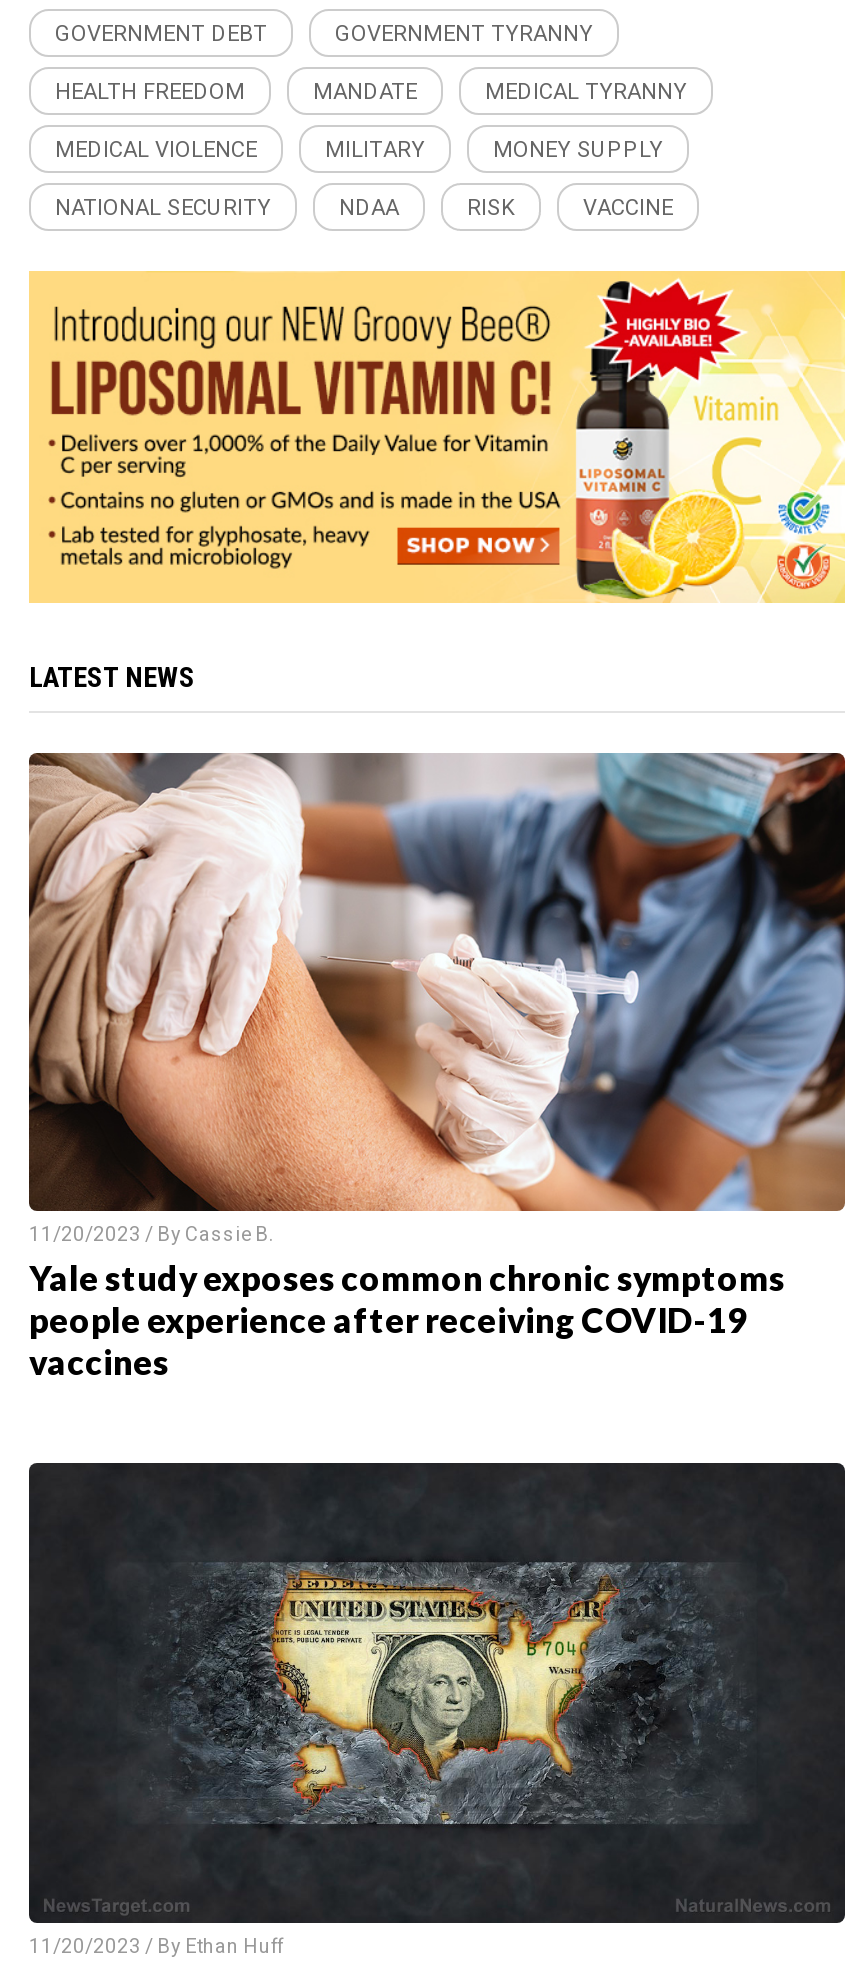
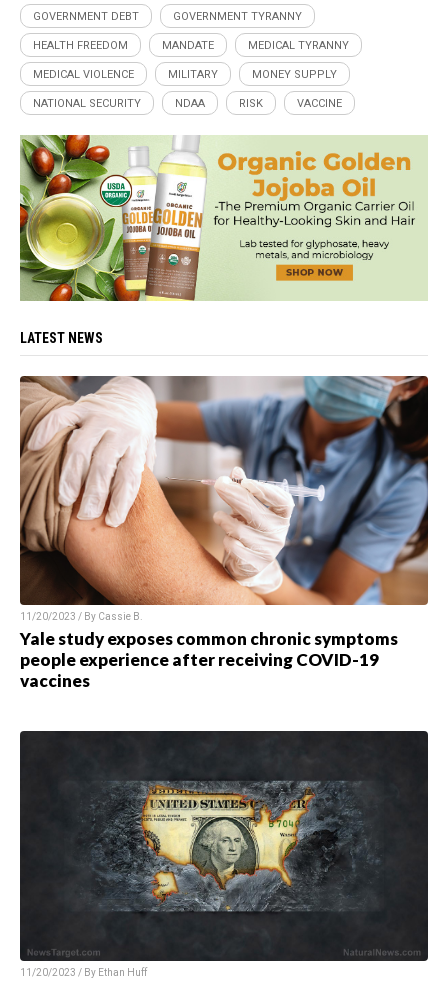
[27,269,845,603] [image] -> [19,134,428,302] [image]

